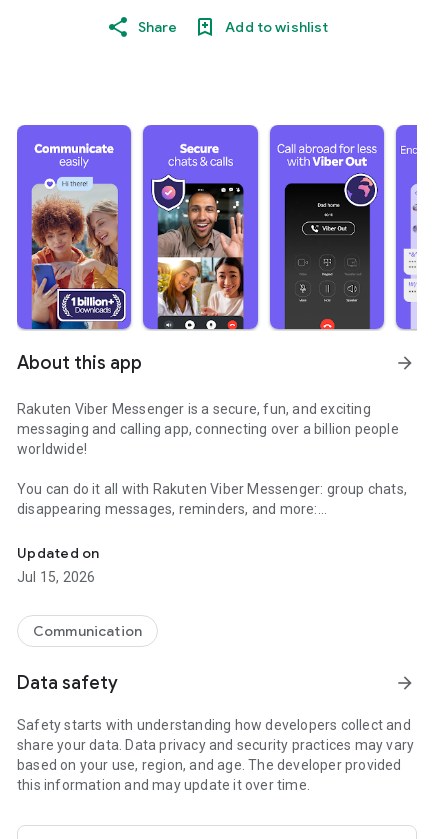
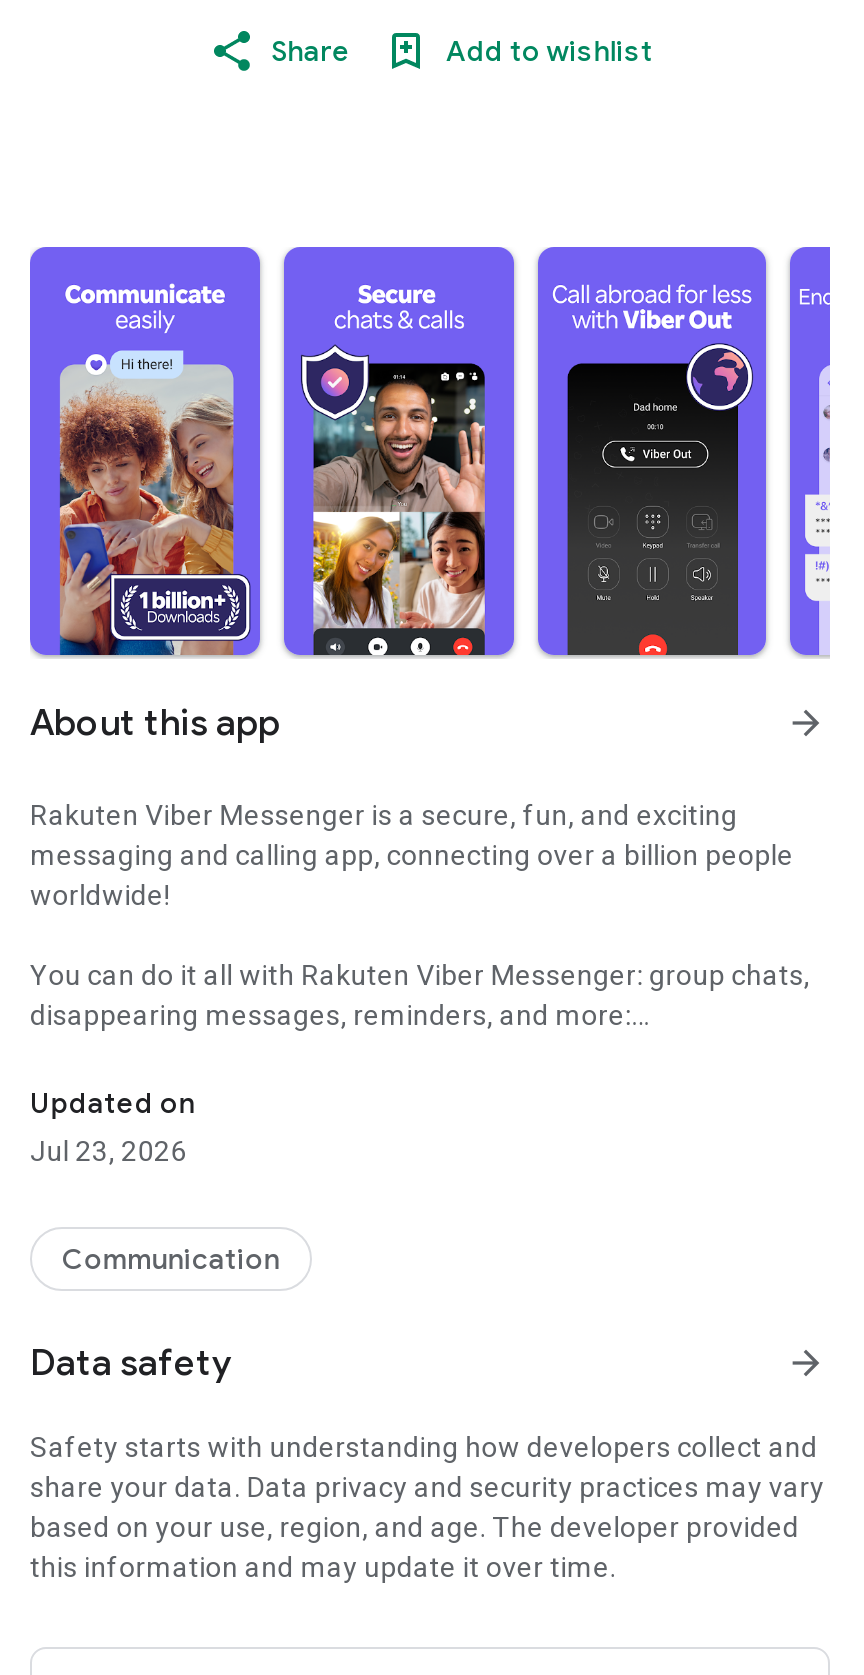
[17,569,95,585] Jul 15, 2026 -> [30,1135,187,1167] Jul 23, 2026

